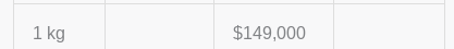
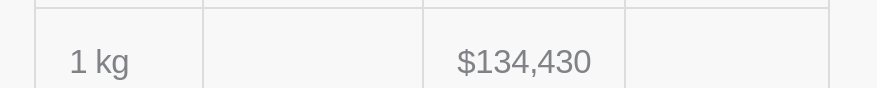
[233,23,306,43] $149,000 -> [457,42,591,78] $134,430

